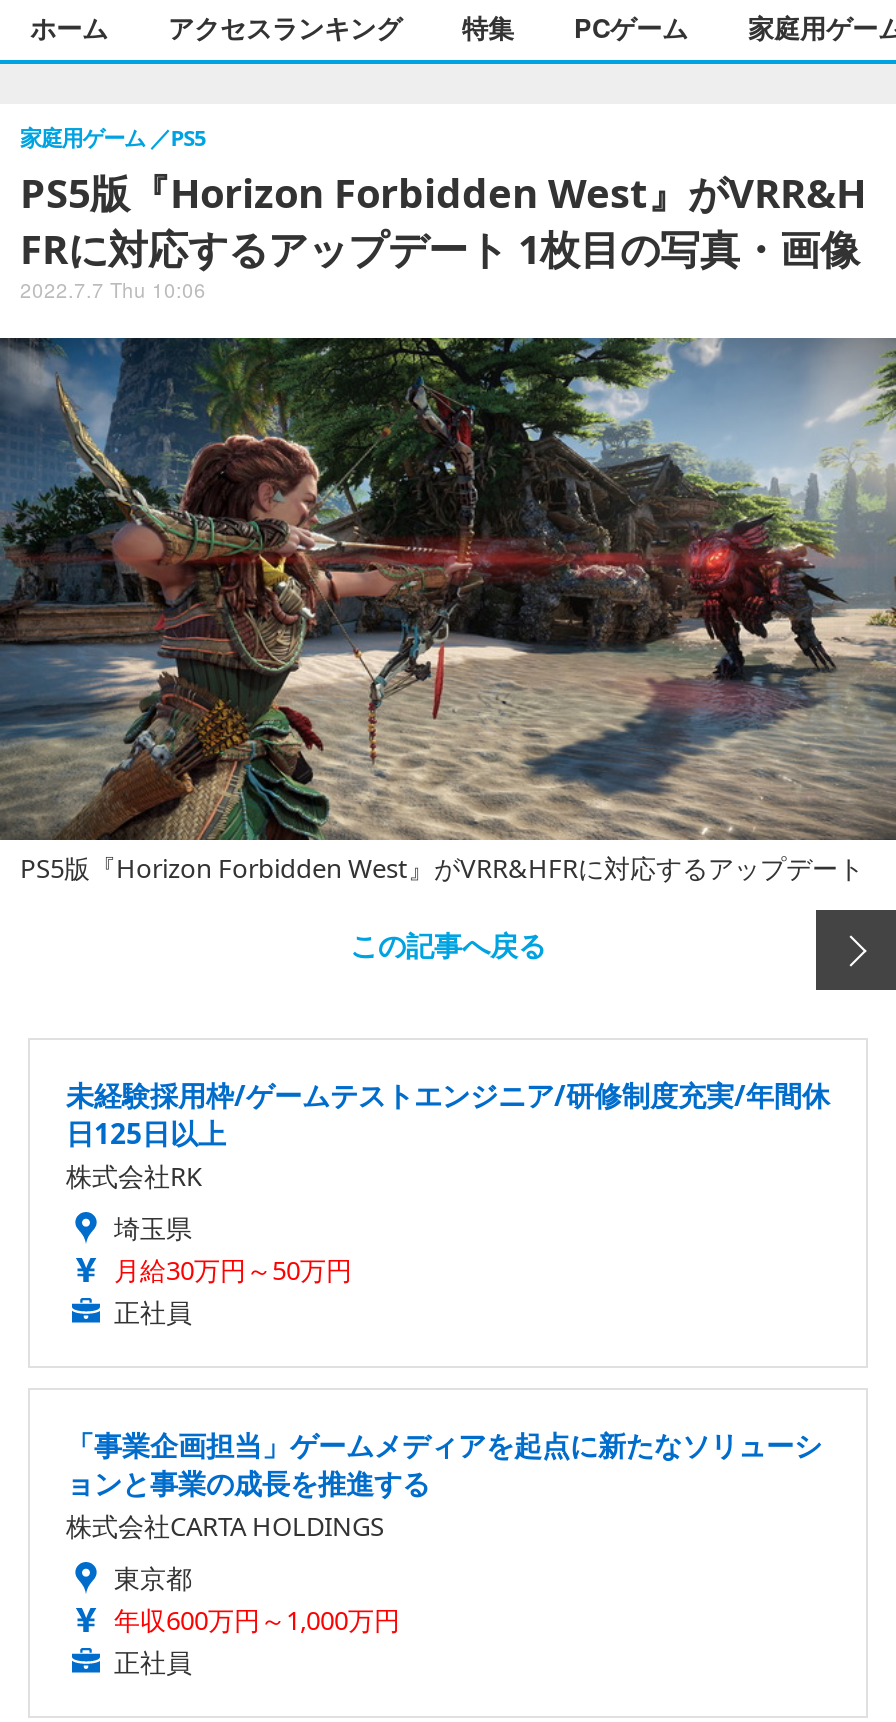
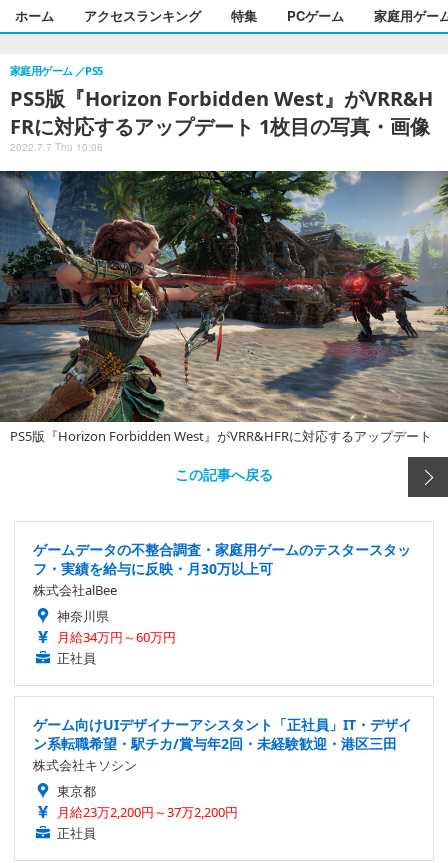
[66,1077,830,1289] 未経験採用枠/ゲームテストエンジニア/研修制度充実/年間休 | 日125日以上 | 株式会社RK | 埼玉県 | 月給30万円～50万円 -> [33,540,411,646] ゲームデータの不整合調査・家庭用ゲームのテスタースタッ | フ・実績を給与に反映・月30万以上可 | 株式会社alBee | 神奈川県 | 月給34万円～60万円
[66,1427,822,1545] 「事業企画担当」ゲームメディアを起点に新たなソリューシ | ョンと事業の成長を推進する | 株式会社CARTA HOLDINGS -> [33,715,412,774] ゲーム向けUIデザイナーアシスタント「正社員」IT・デザイ | ン系転職希望・駅チカ/賞与年2回・未経験歓迎・港区三田 | 株式会社キソシン
[114,1603,400,1639] 年収600万円～1,000万円 -> [57,803,238,821] 月給23万2,200円～37万2,200円

